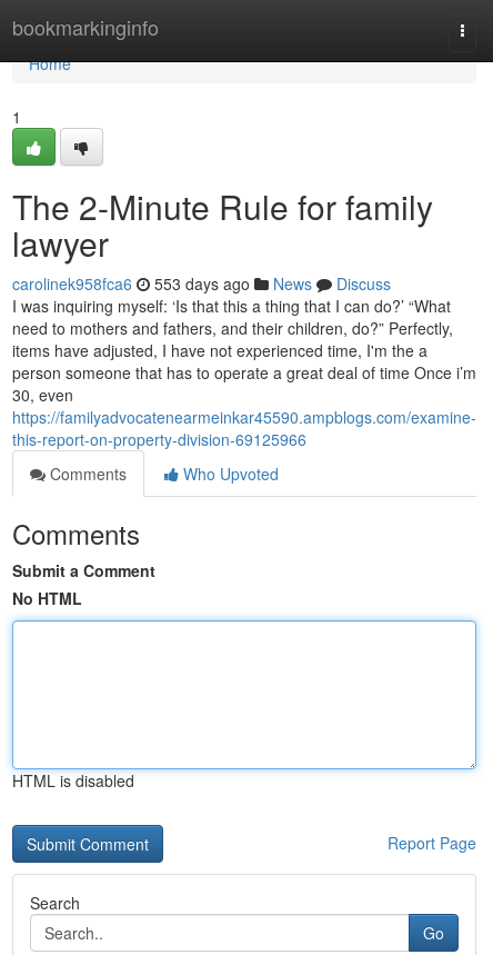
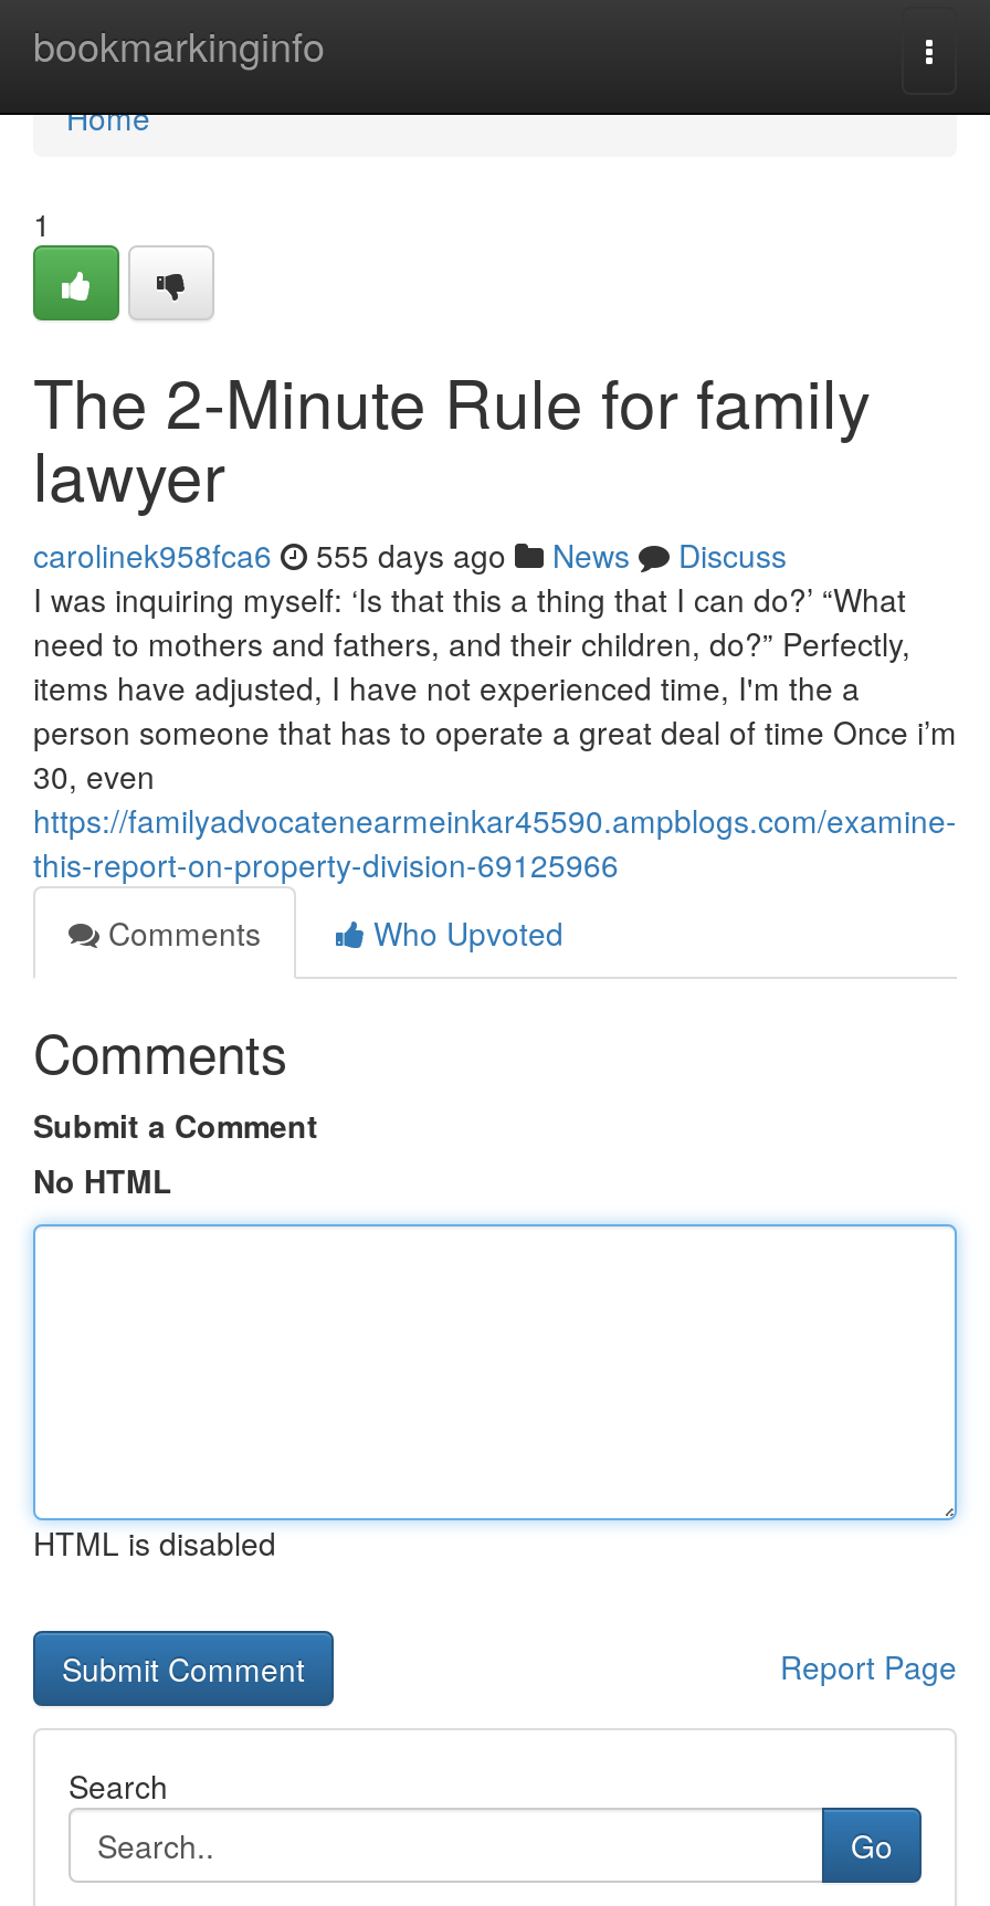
[12,272,391,295] carolinek958fca6 553 days ago News Discuss -> [33,533,787,577] carolinek958fca6 555 days ago News Discuss

